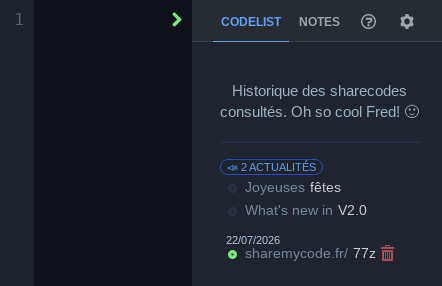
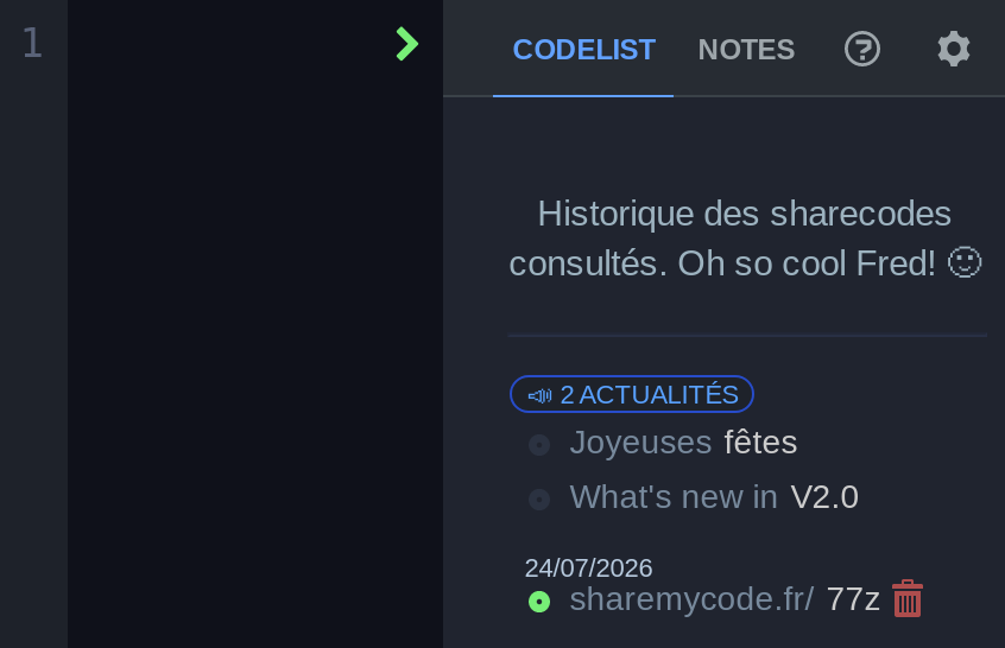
[226,234,280,246] 22/07/2026 -> [524,553,653,582] 24/07/2026

